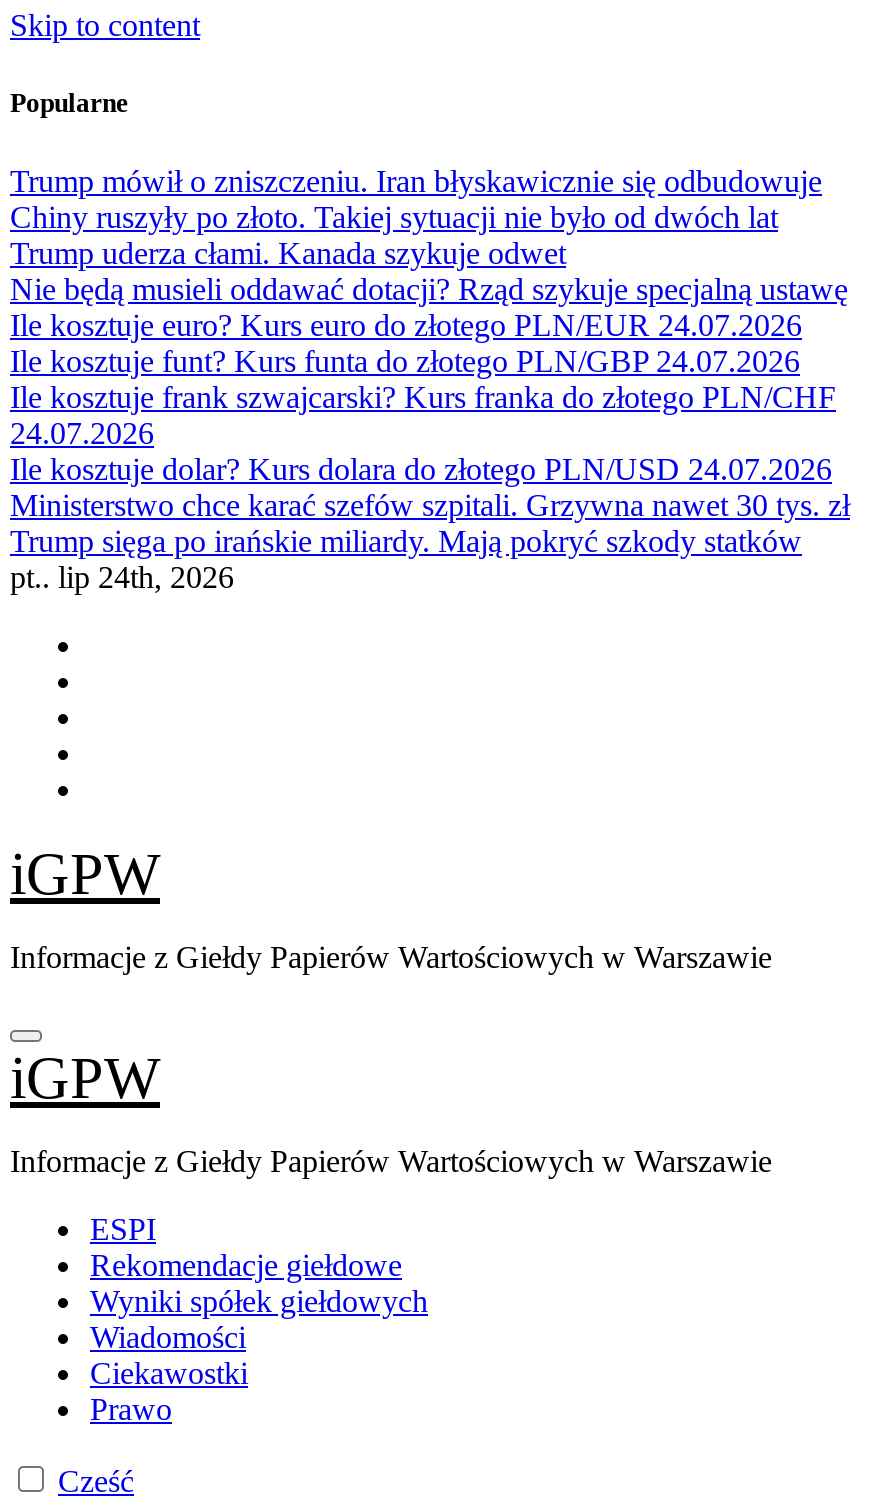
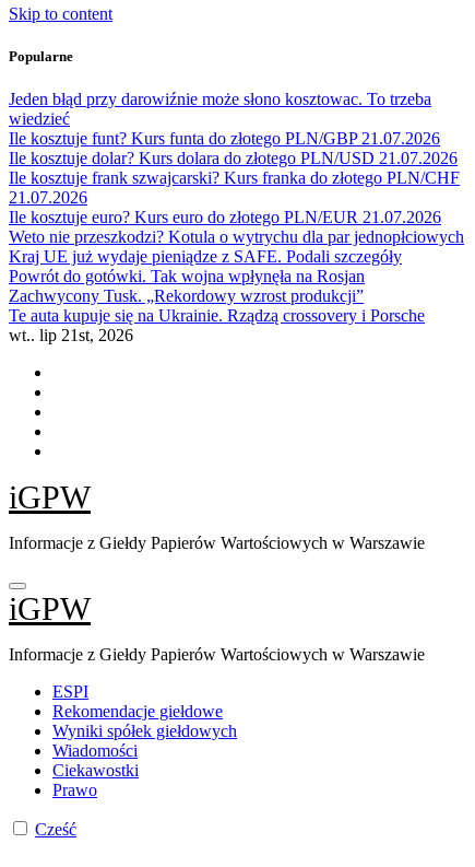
[10,165,848,379] Trump mówił o zniszczeniu. Iran błyskawicznie się odbudowuje | Chiny ruszyły po złoto. Takiej sytuacji nie było od dwóch lat | Trump uderza cłami. Kanada szykuje odwet | Nie będą musieli oddawać dotacji? Rząd szykuje specjalną ustawę | Ile kosztuje euro? Kurs euro do złotego PLN/EUR 24.07.2026 | Ile kosztuje funt? Kurs funta do złotego PLN/GBP 24.07.2026 -> [9,90,458,168] Jeden błąd przy darowiźnie może słono kosztowac. To trzeba | wiedzieć | Ile kosztuje funt? Kurs funta do złotego PLN/GBP 21.07.2026 | Ile kosztuje dolar? Kurs dolara do złotego PLN/USD 21.07.2026
moved [10,381,836,415] -> [9,169,460,187]: Ile kosztuje frank szwajcarski? Kurs franka do złotego PLN/CHF
[10,417,850,595] 24.07.2026 | Ile kosztuje dolar? Kurs dolara do złotego PLN/USD 24.07.2026 | Ministerstwo chce karać szefów szpitali. Grzywna nawet 30 tys. zł | Trump sięga po irańskie miliardy. Mają pokryć szkody statków | pt.. lip 24th, 2026 -> [9,188,464,345] 21.07.2026 | Ile kosztuje euro? Kurs euro do złotego PLN/EUR 21.07.2026 | Weto nie przeszkodzi? Kotula o wytrychu dla par jednopłciowych | Kraj UE już wydaje pieniądze z SAFE. Podali szczegóły | Powrót do gotówki. Tak wojna wpłynęła na Rosjan | Zachwycony Tusk. „Rekordowy wzrost produkcji” | Te auta kupuje się na Ukrainie. Rządzą crossovery i Porsche | wt.. lip 21st, 2026

